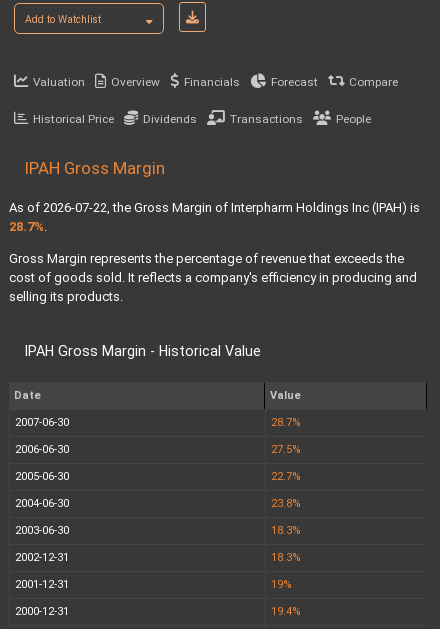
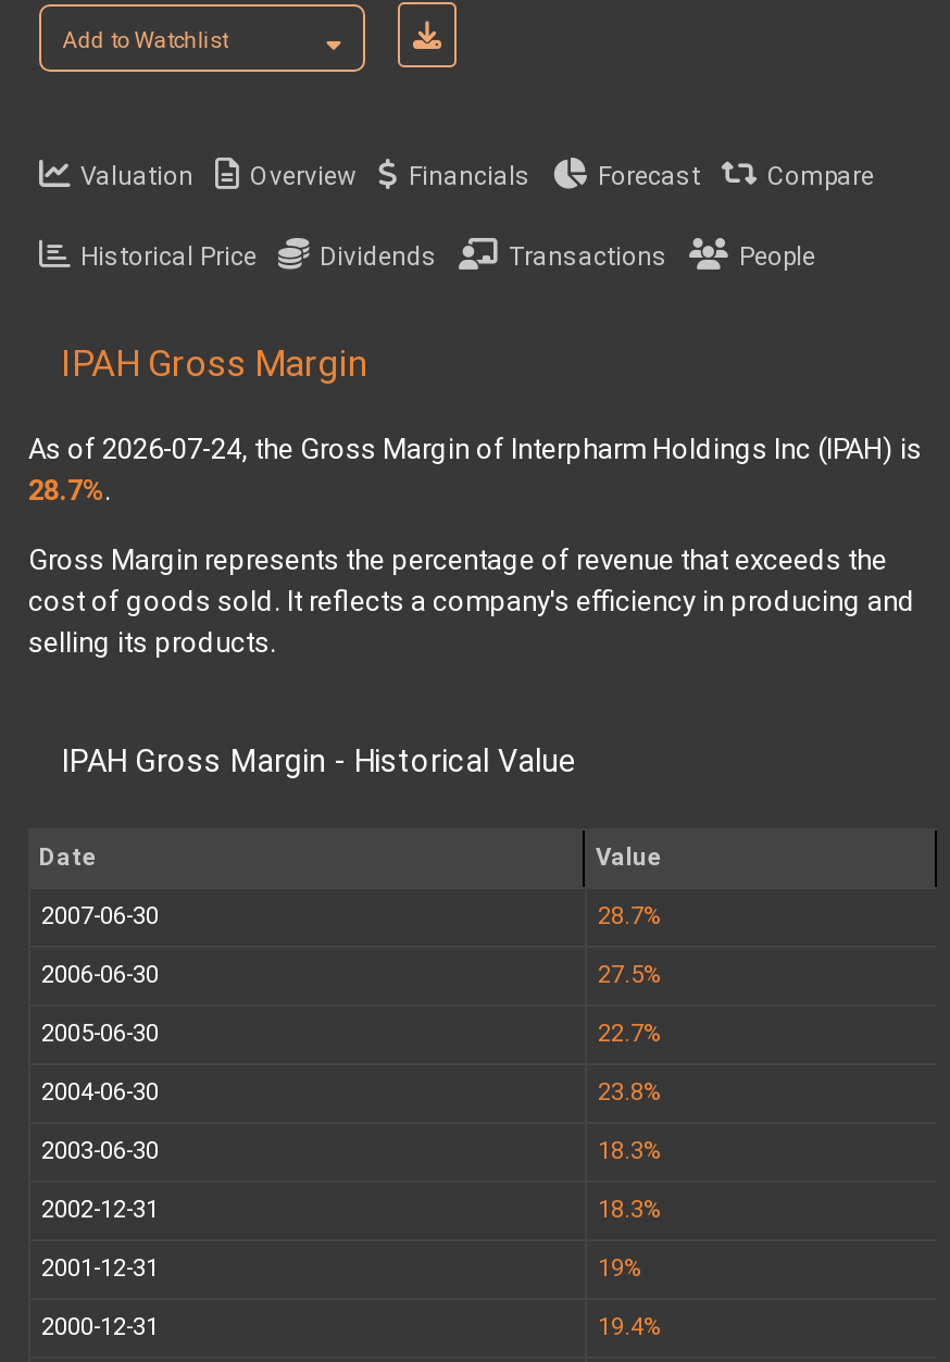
[9,200,420,215] As of 2026-07-22, the Gross Margin of Interpharm Holdings Inc (IPAH) is -> [28,432,922,465] As of 2026-07-24, the Gross Margin of Interpharm Holdings Inc (IPAH) is

